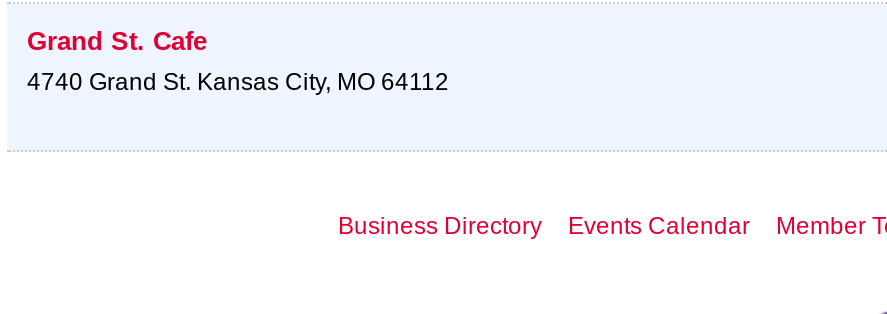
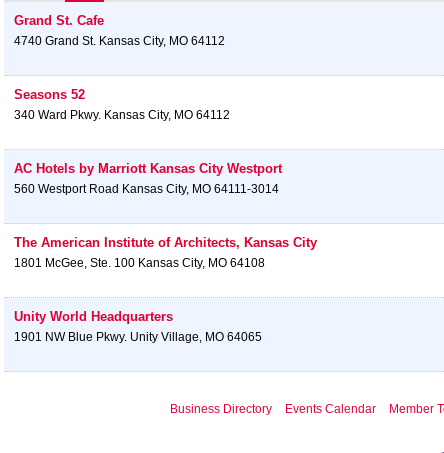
none -> [14,87,230,122] Seasons 52 | 340 Ward Pkwy. Kansas City, MO 64112
none -> [14,161,282,196] AC Hotels by Marriott Kansas City Westport | 560 Westport Road Kansas City, MO 64111-3014
none -> [14,235,317,270] The American Institute of Architects, Kansas City | 1801 McGee, Ste. 100 Kansas City, MO 64108
none -> [14,309,262,344] Unity World Headquarters | 1901 NW Blue Pkwy. Unity Village, MO 64065

